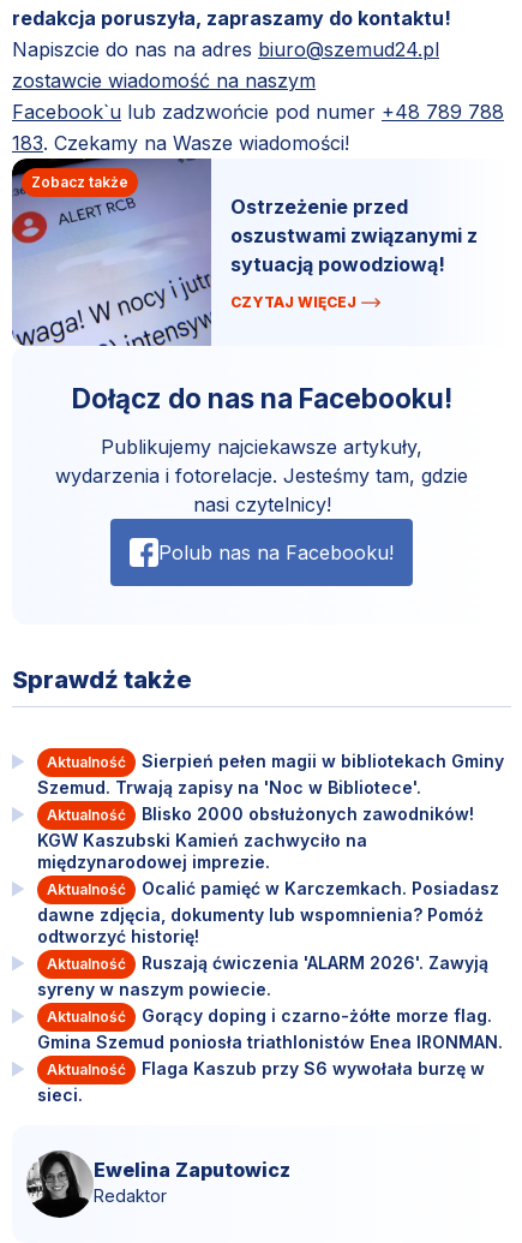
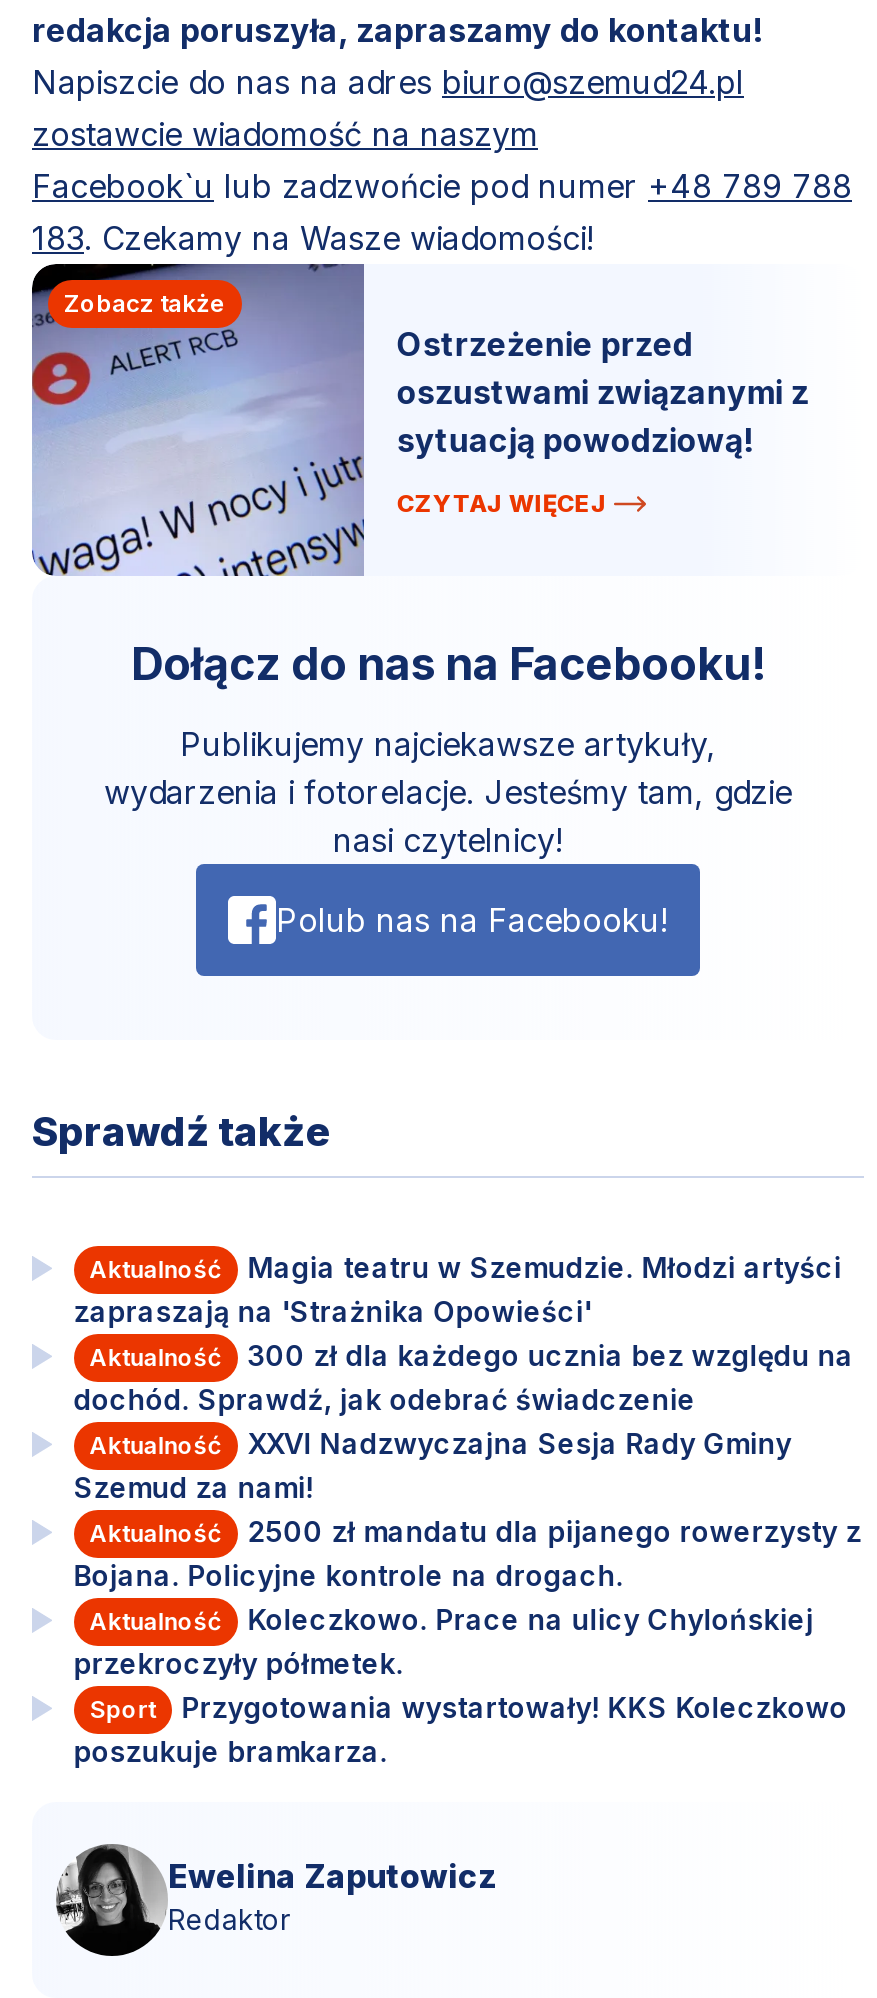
[37,751,504,798] Sierpień pełen magii w bibliotekach Gminy | Szemud. Trwają zapisy na 'Noc w Bibliotece'. -> [74,1251,842,1329] Magia teatru w Szemudzie. Młodzi artyści | zapraszają na 'Strażnika Opowieści'
[37,804,474,872] Blisko 2000 obsłużonych zawodników! | KGW Kaszubski Kamień zachwyciło na | międzynarodowej imprezie. -> [74,1339,854,1417] 300 zł dla każdego ucznia bez względu na | dochód. Sprawdź, jak odebrać świadczenie
[37,878,499,947] Ocalić pamięć w Karczemkach. Posiadasz | dawne zdjęcia, dokumenty lub wspomnienia? Pomóż | odtworzyć historię! -> [74,1427,792,1505] XXVI Nadzwyczajna Sesja Rady Gminy | Szemud za nami!
[37,953,488,1000] Ruszają ćwiczenia 'ALARM 2026'. Zawyją | syreny w naszym powiecie. -> [74,1515,862,1593] 2500 zł mandatu dla pijanego rowerzysty z | Bojana. Policyjne kontrole na drogach.
[37,1006,503,1105] Gorący doping i czarno-żółte morze flag. | Gmina Szemud poniosła triathlonistów Enea IRONMAN. | Aktualność | Flaga Kaszub przy S6 wywołała burzę w | sieci. -> [74,1603,848,1769] Koleczkowo. Prace na ulicy Chylońskiej | przekroczyły półmetek. | Sport | Przygotowania wystartowały! KKS Koleczkowo | poszukuje bramkarza.

